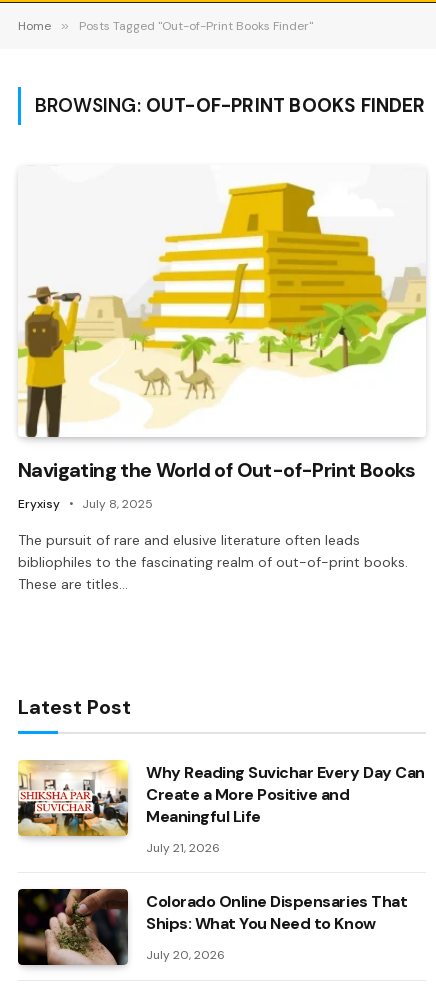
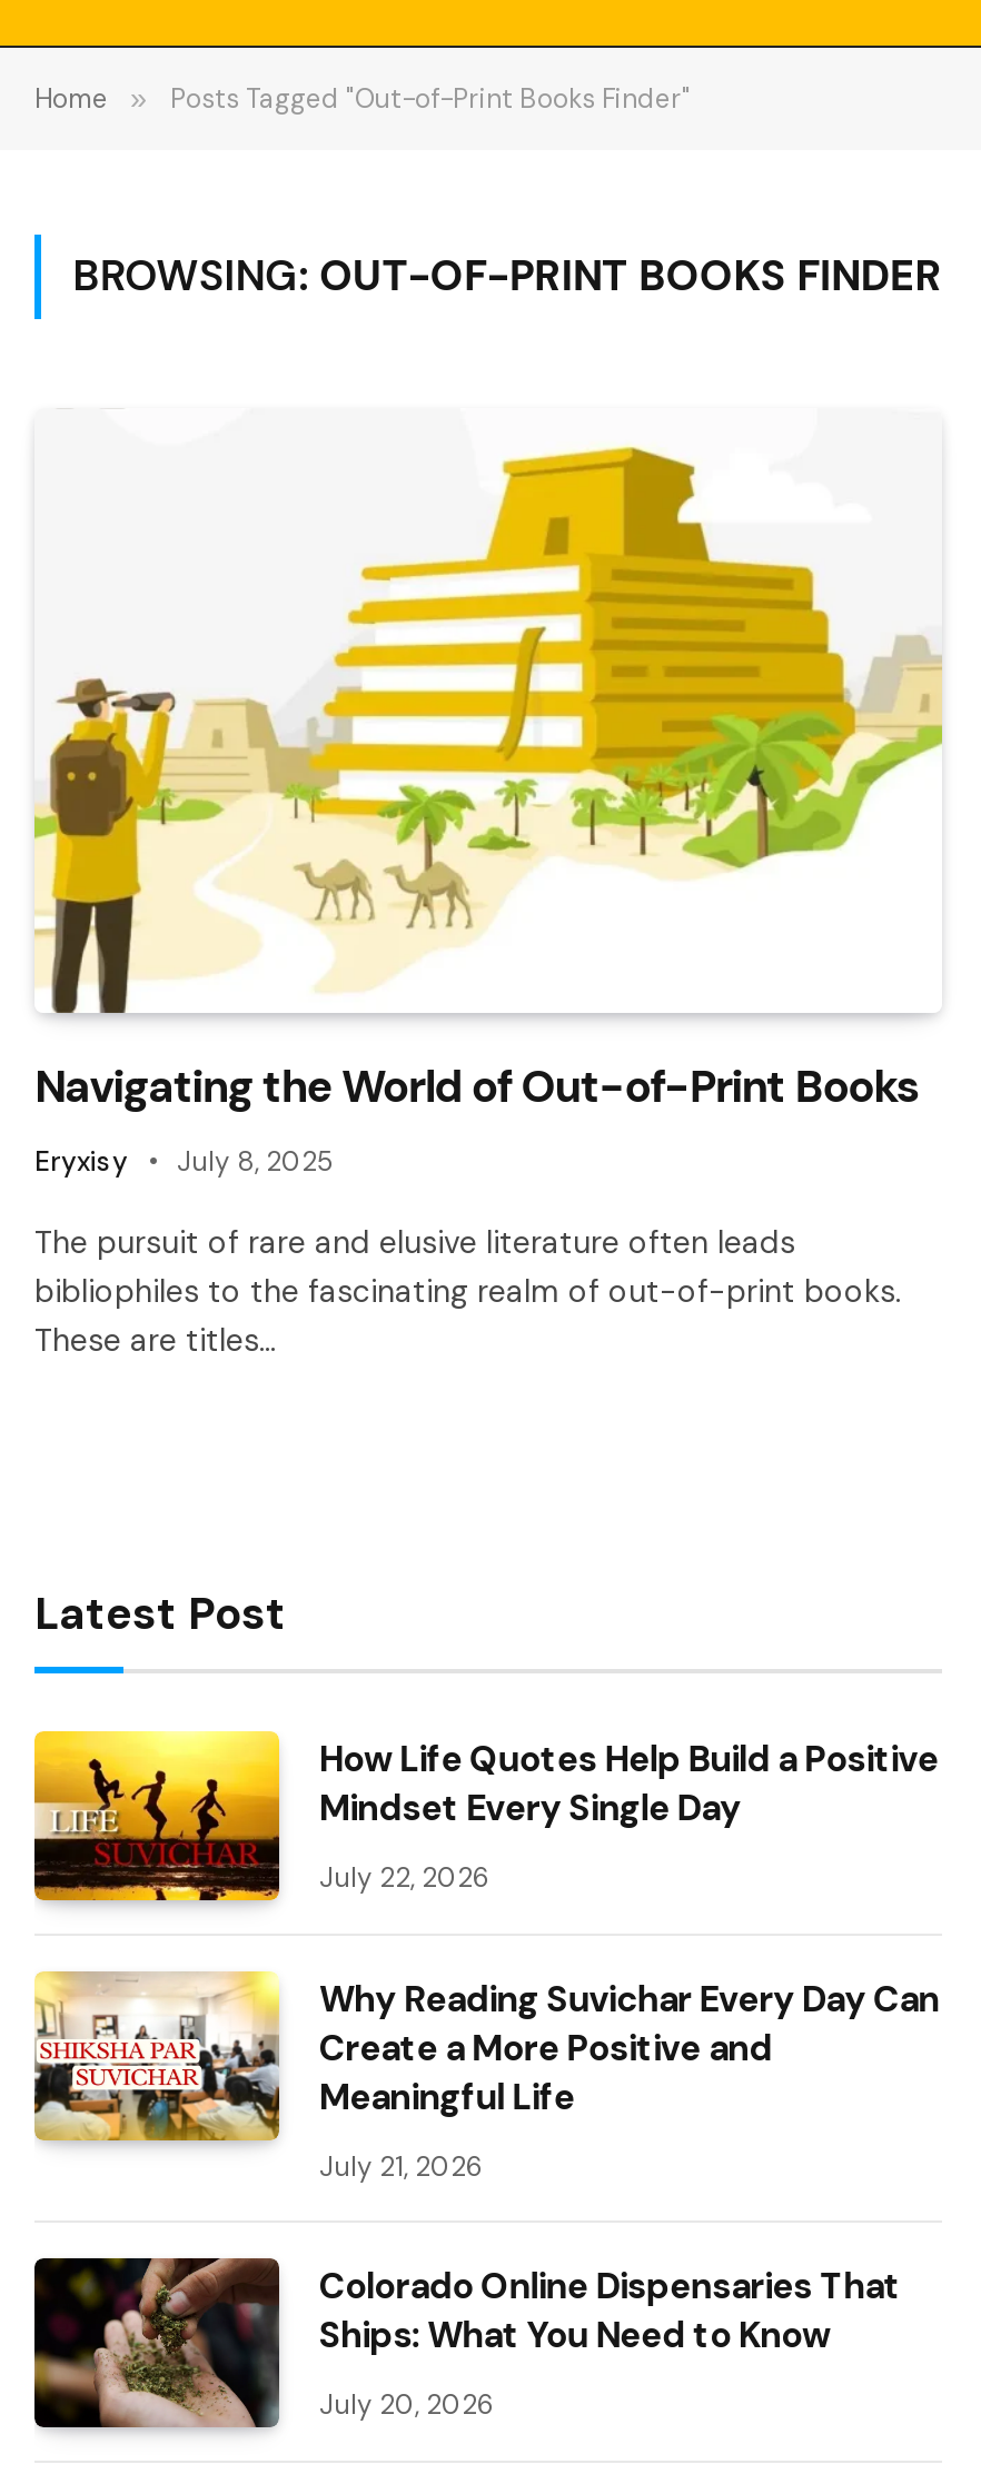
none -> [34,1731,938,1902] [image] | How Life Quotes Help Build a Positive | Mindset Every Single Day | July 22, 2026

